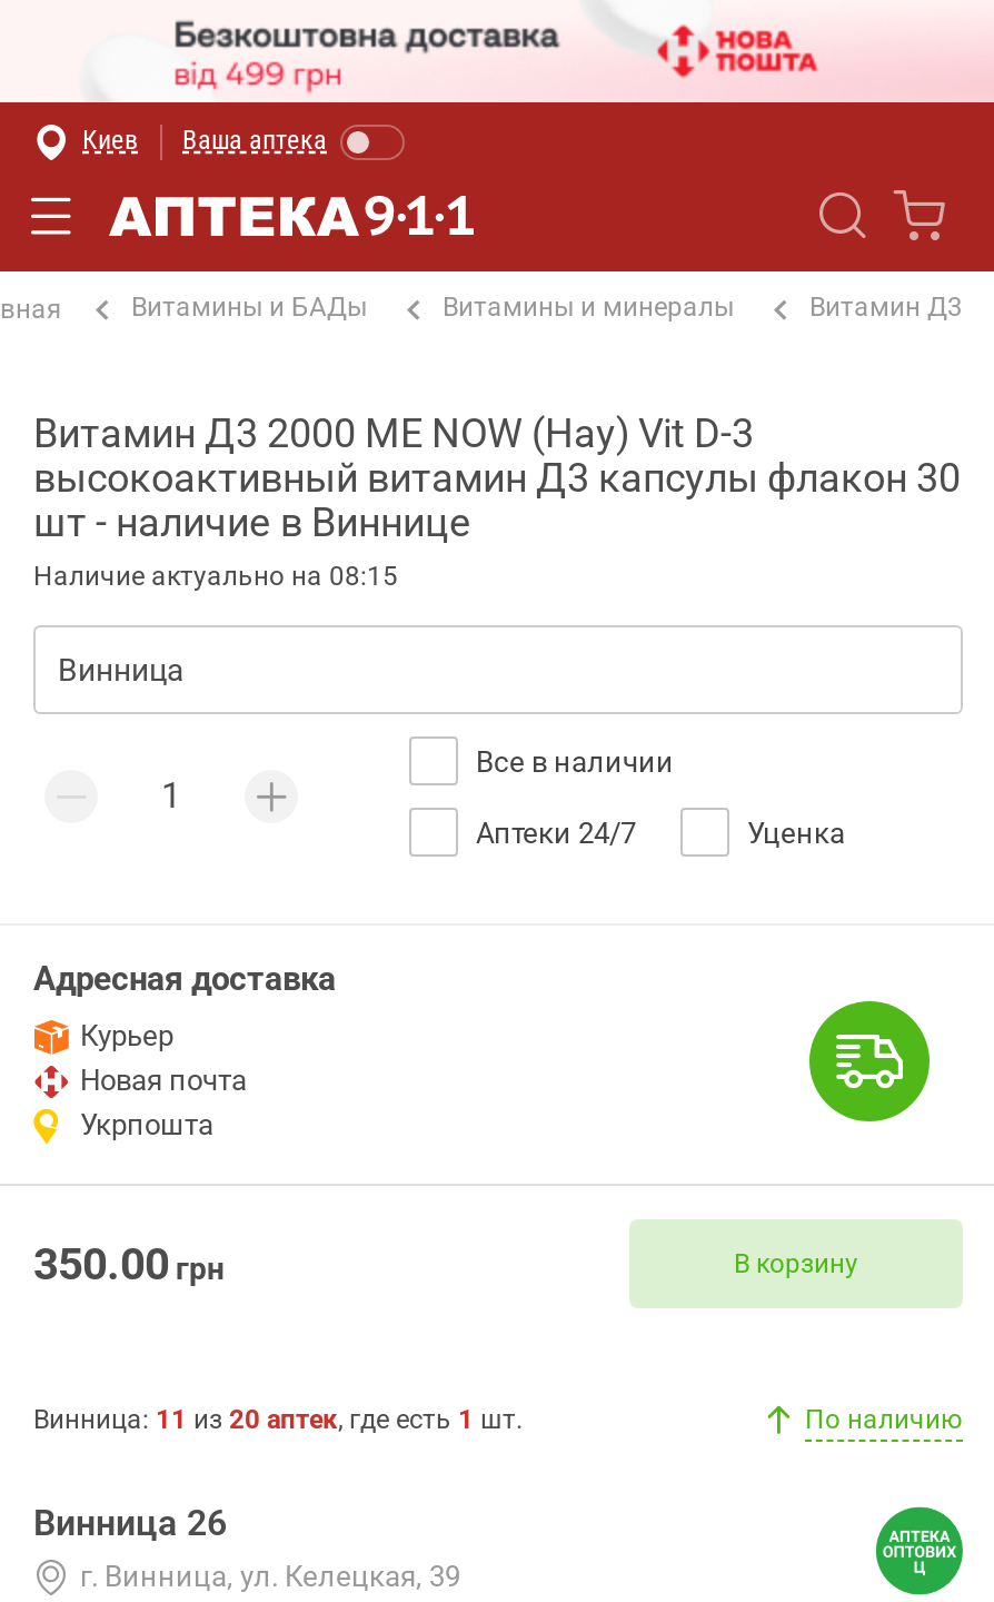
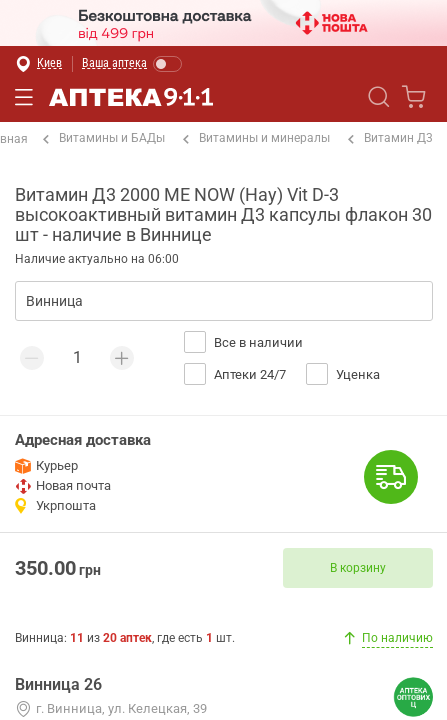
[33,561,398,592] Наличие актуально на 08:15 -> [15,252,179,266] Наличие актуально на 06:00

